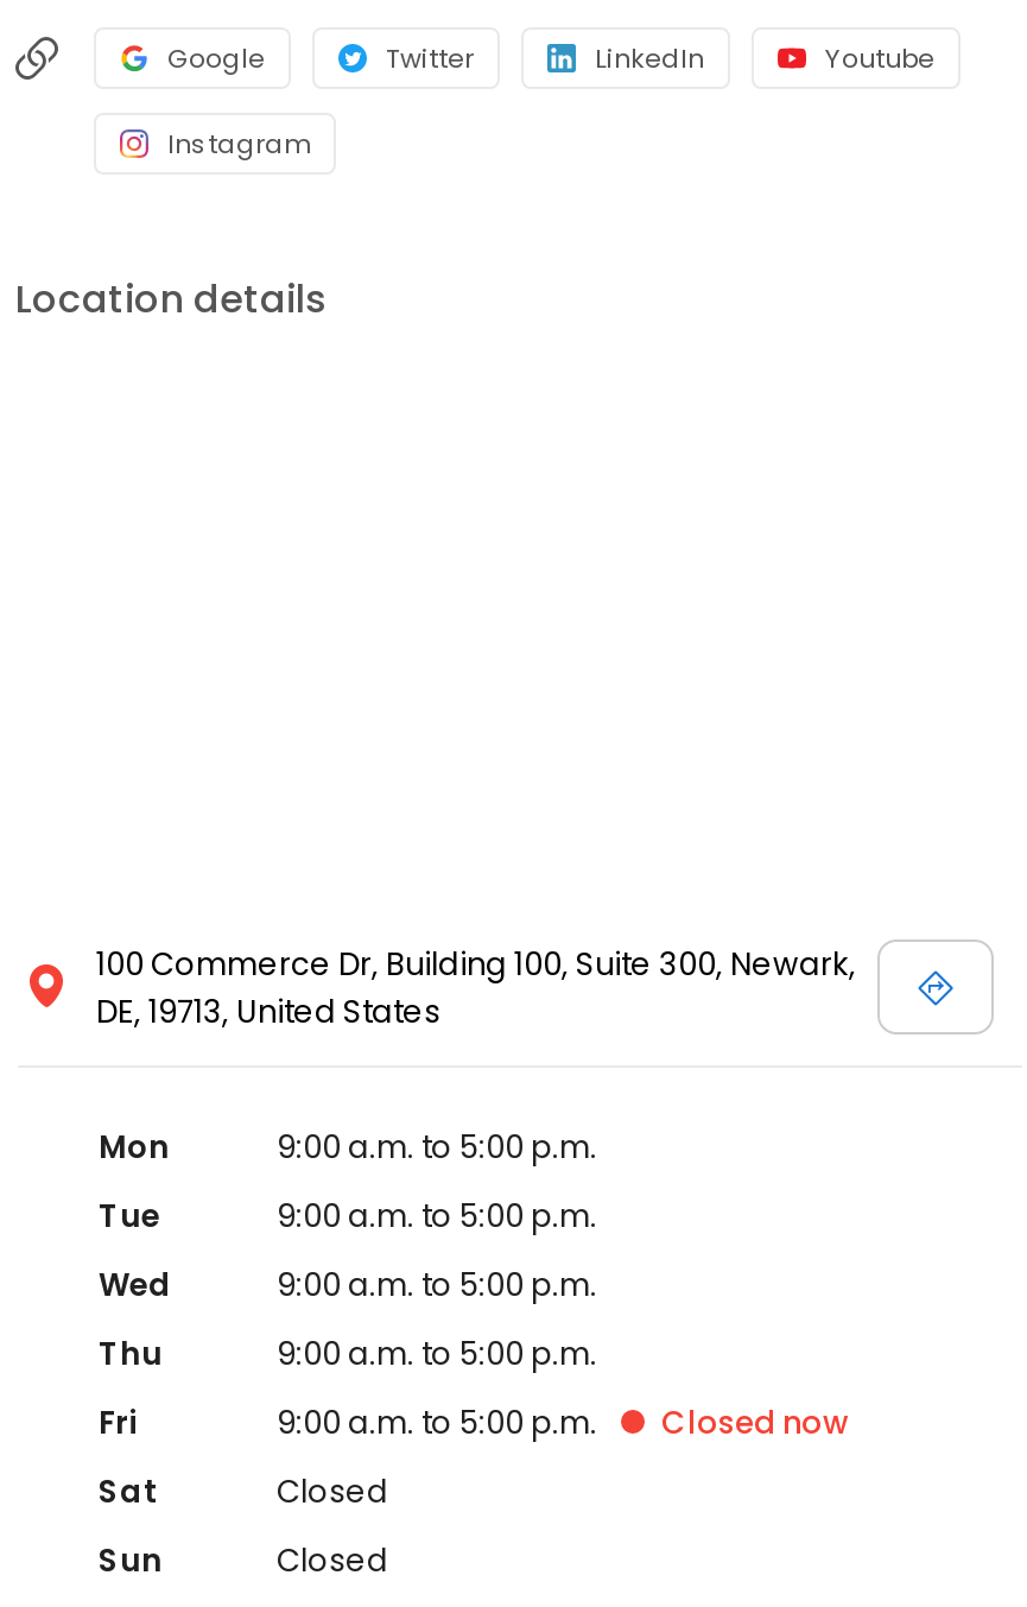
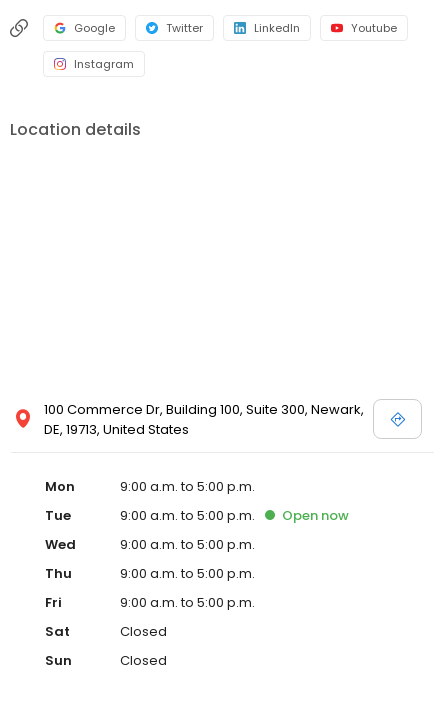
none -> [282,506,349,525] Open now
[661,1400,849,1445] Closed now -> none

